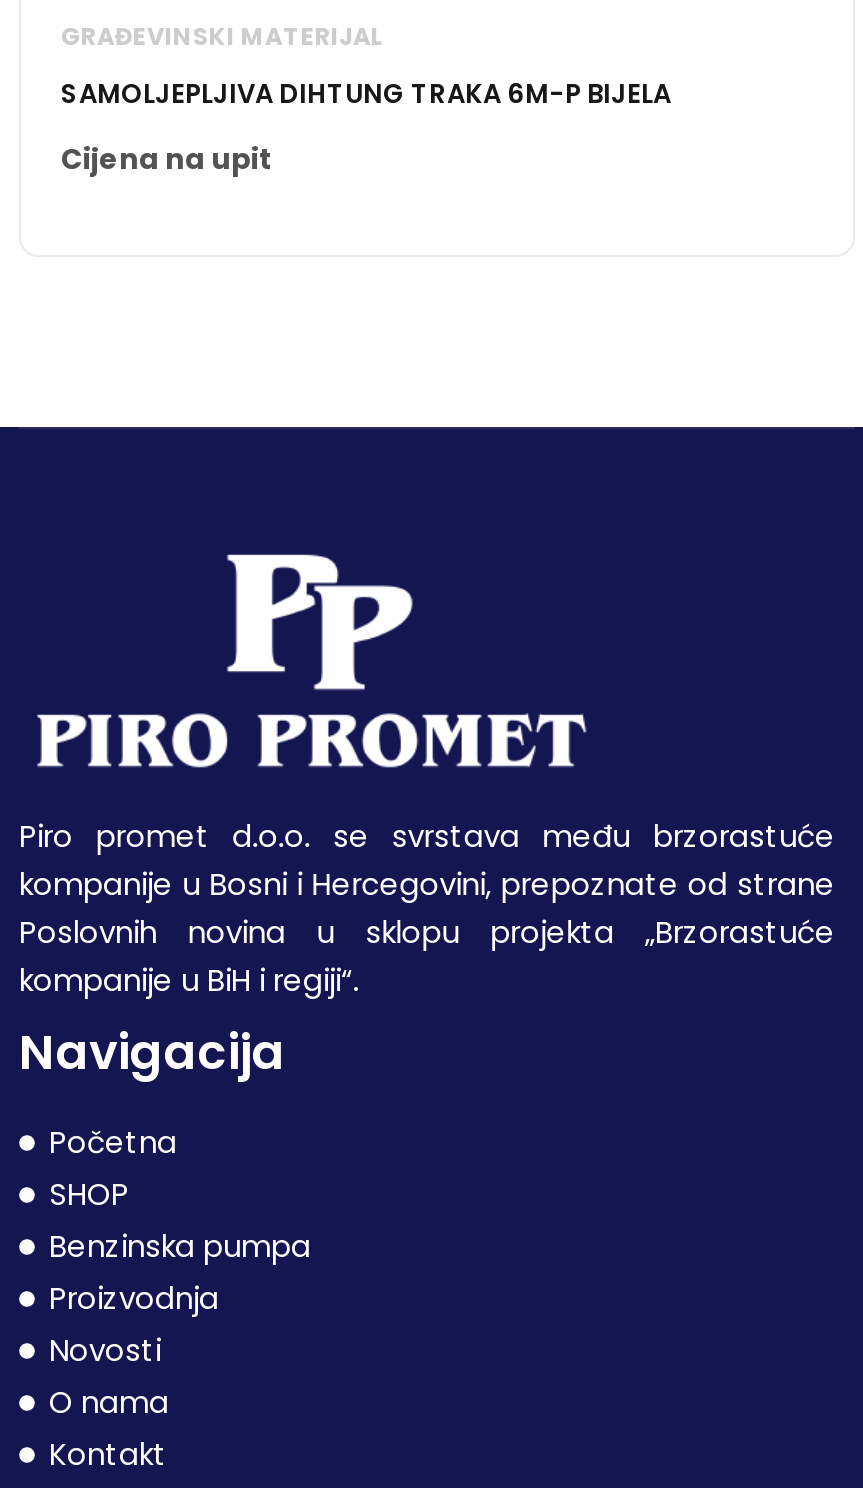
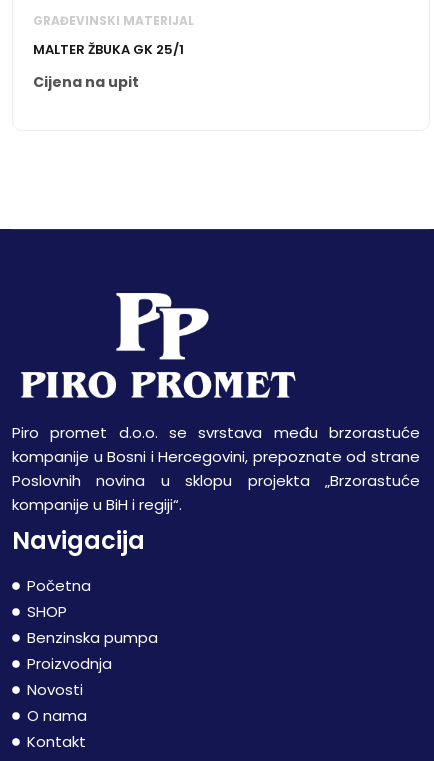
[61,75,671,113] SAMOLJEPLJIVA DIHTUNG TRAKA 6M-P BIJELA -> [33,40,184,59] MALTER ŽBUKA GK 25/1

